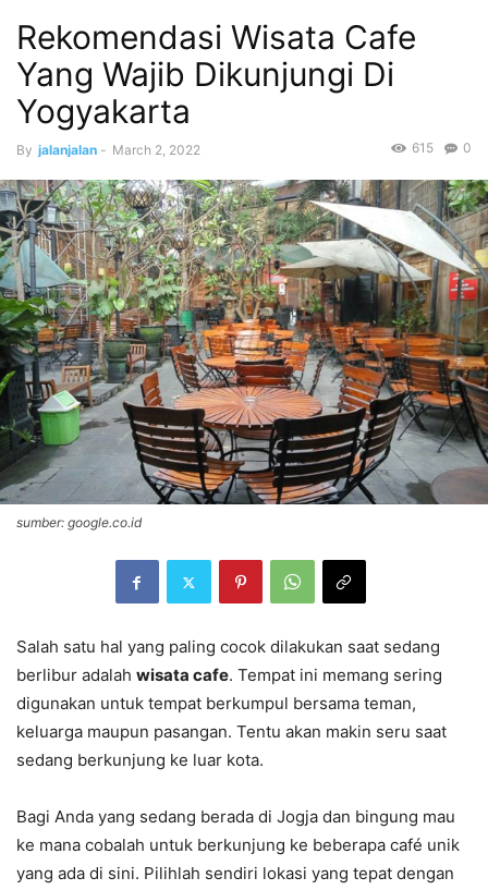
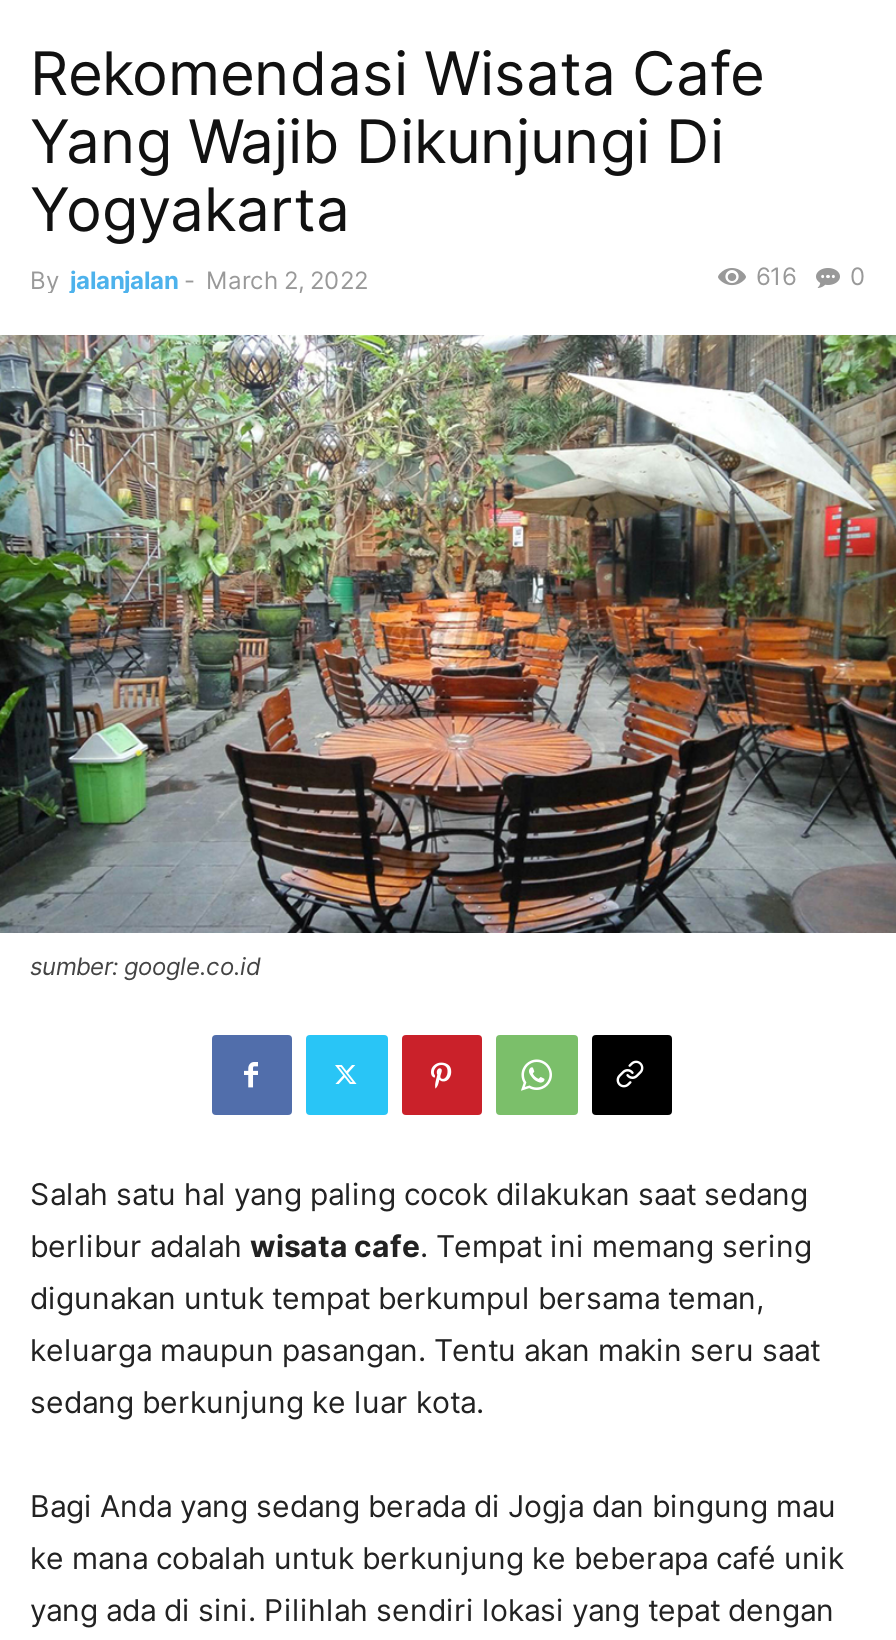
[412,139,472,156] 615 0 -> [756,261,866,291] 616 0

